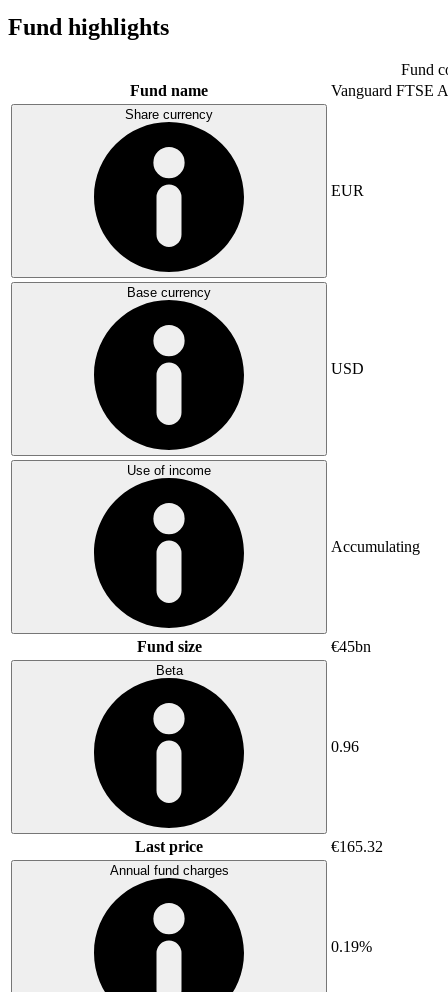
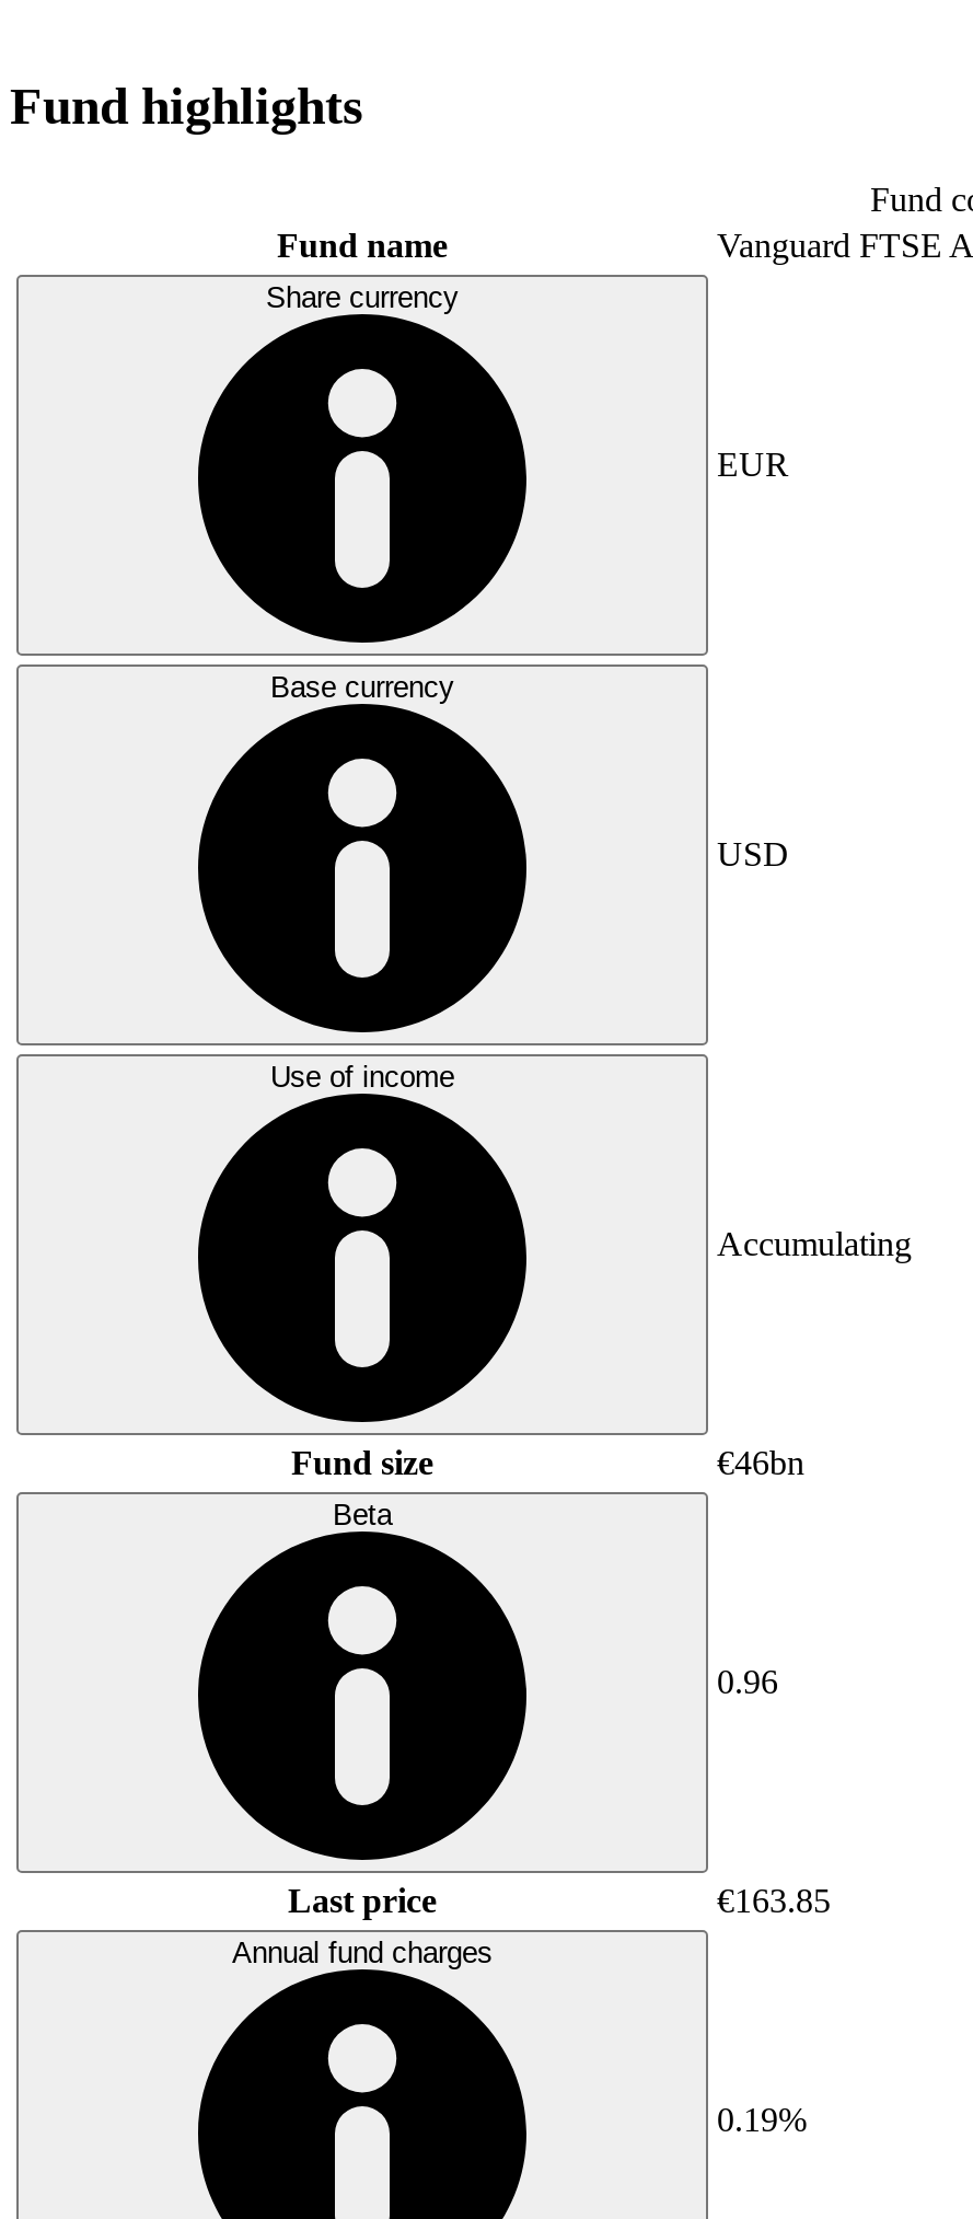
[331,638,371,655] €45bn -> [717,1443,804,1480] €46bn
[331,838,383,855] €165.32 -> [717,1881,831,1918] €163.85

